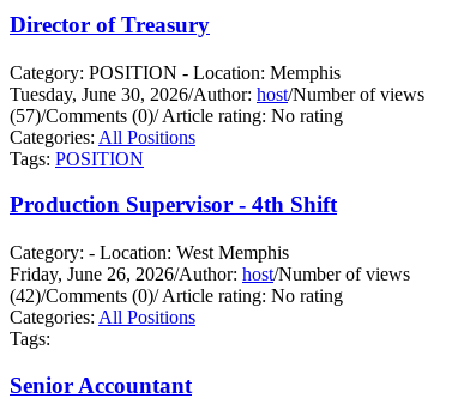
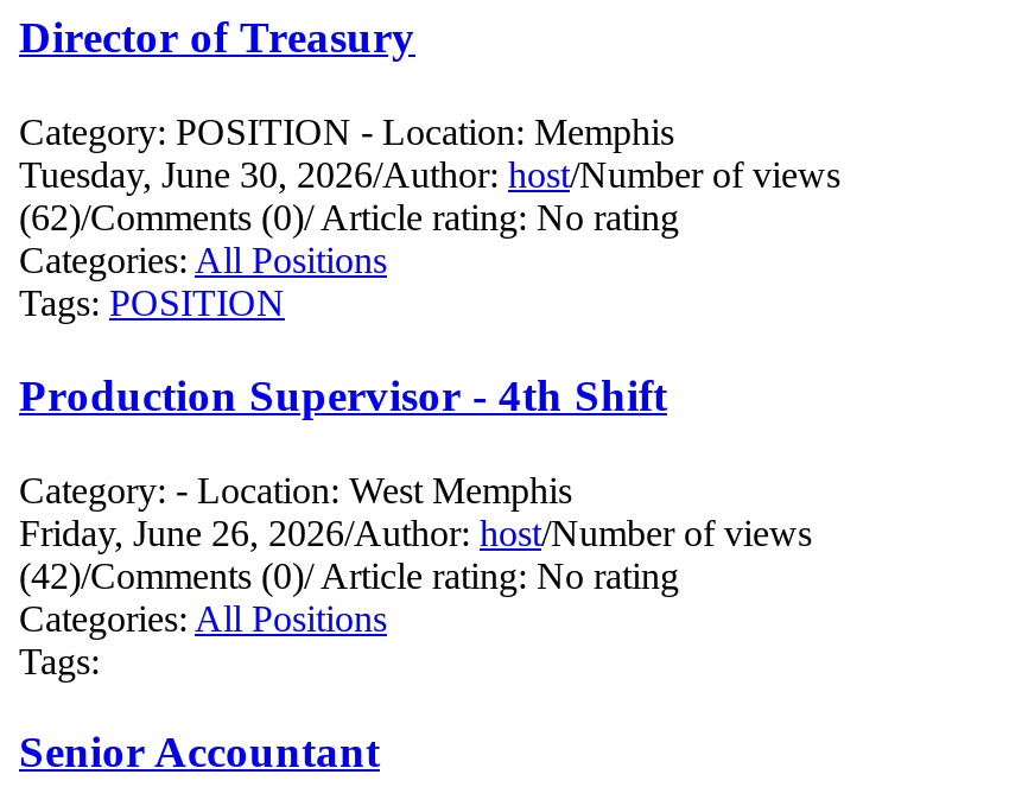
[10,105,343,126] (57)/Comments (0)/ Article rating: No rating -> [19,196,679,237] (62)/Comments (0)/ Article rating: No rating

